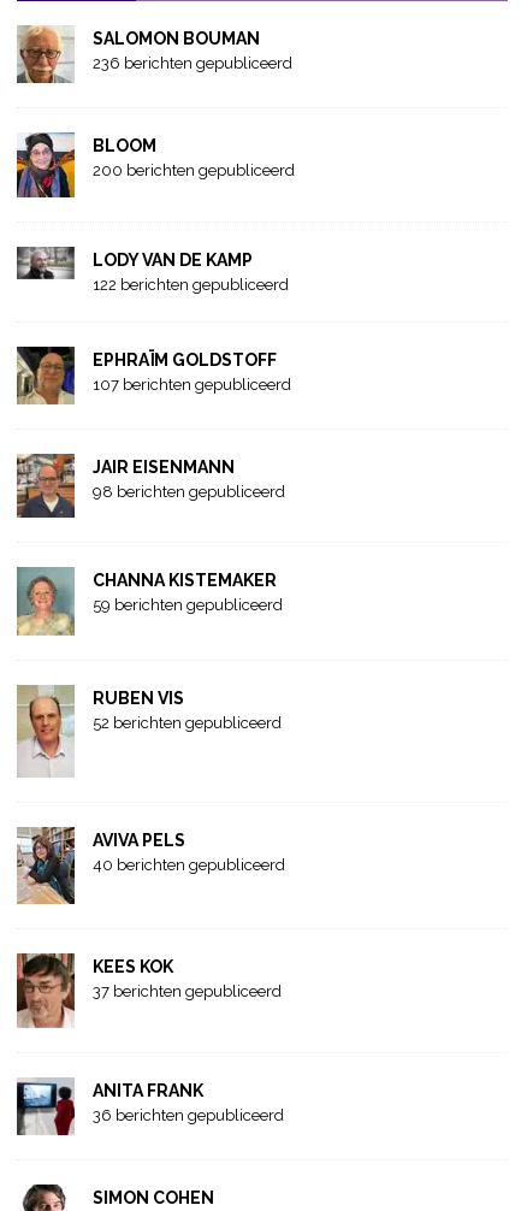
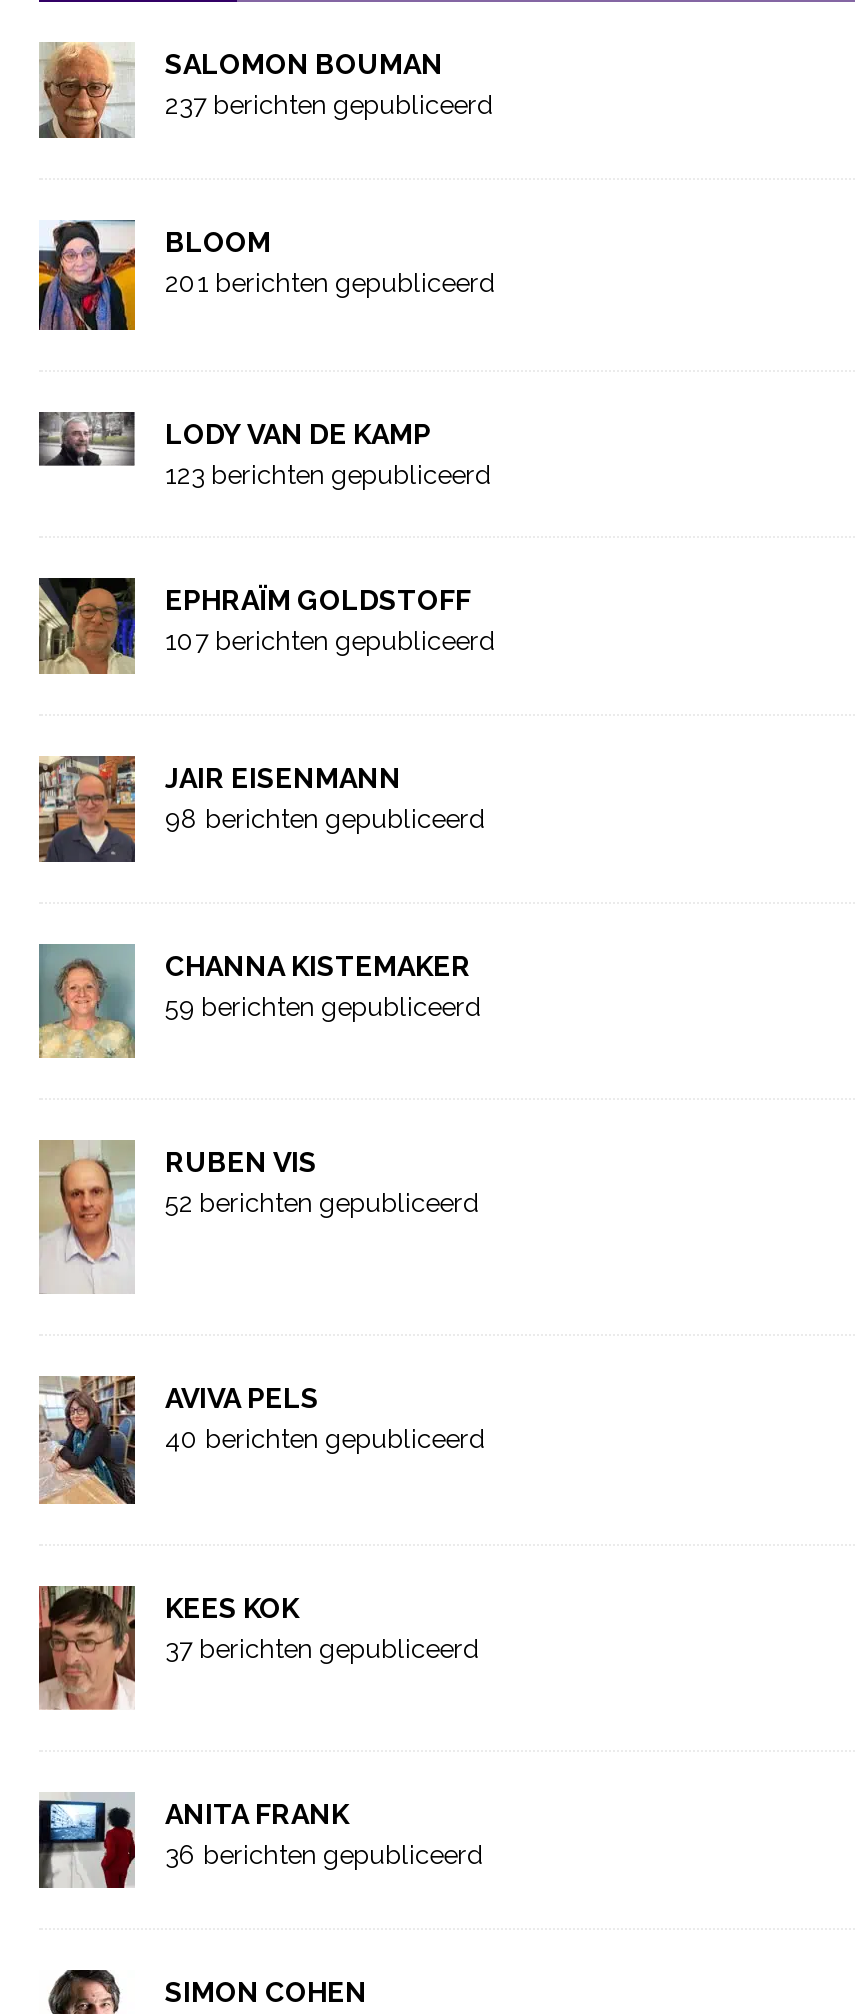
[93,55,292,73] 236 berichten gepubliceerd -> [165,91,493,121] 237 berichten gepubliceerd
[93,162,295,180] 200 berichten gepubliceerd -> [165,269,495,299] 201 berichten gepubliceerd
[93,276,289,294] 122 berichten gepubliceerd -> [165,460,491,490] 123 berichten gepubliceerd

